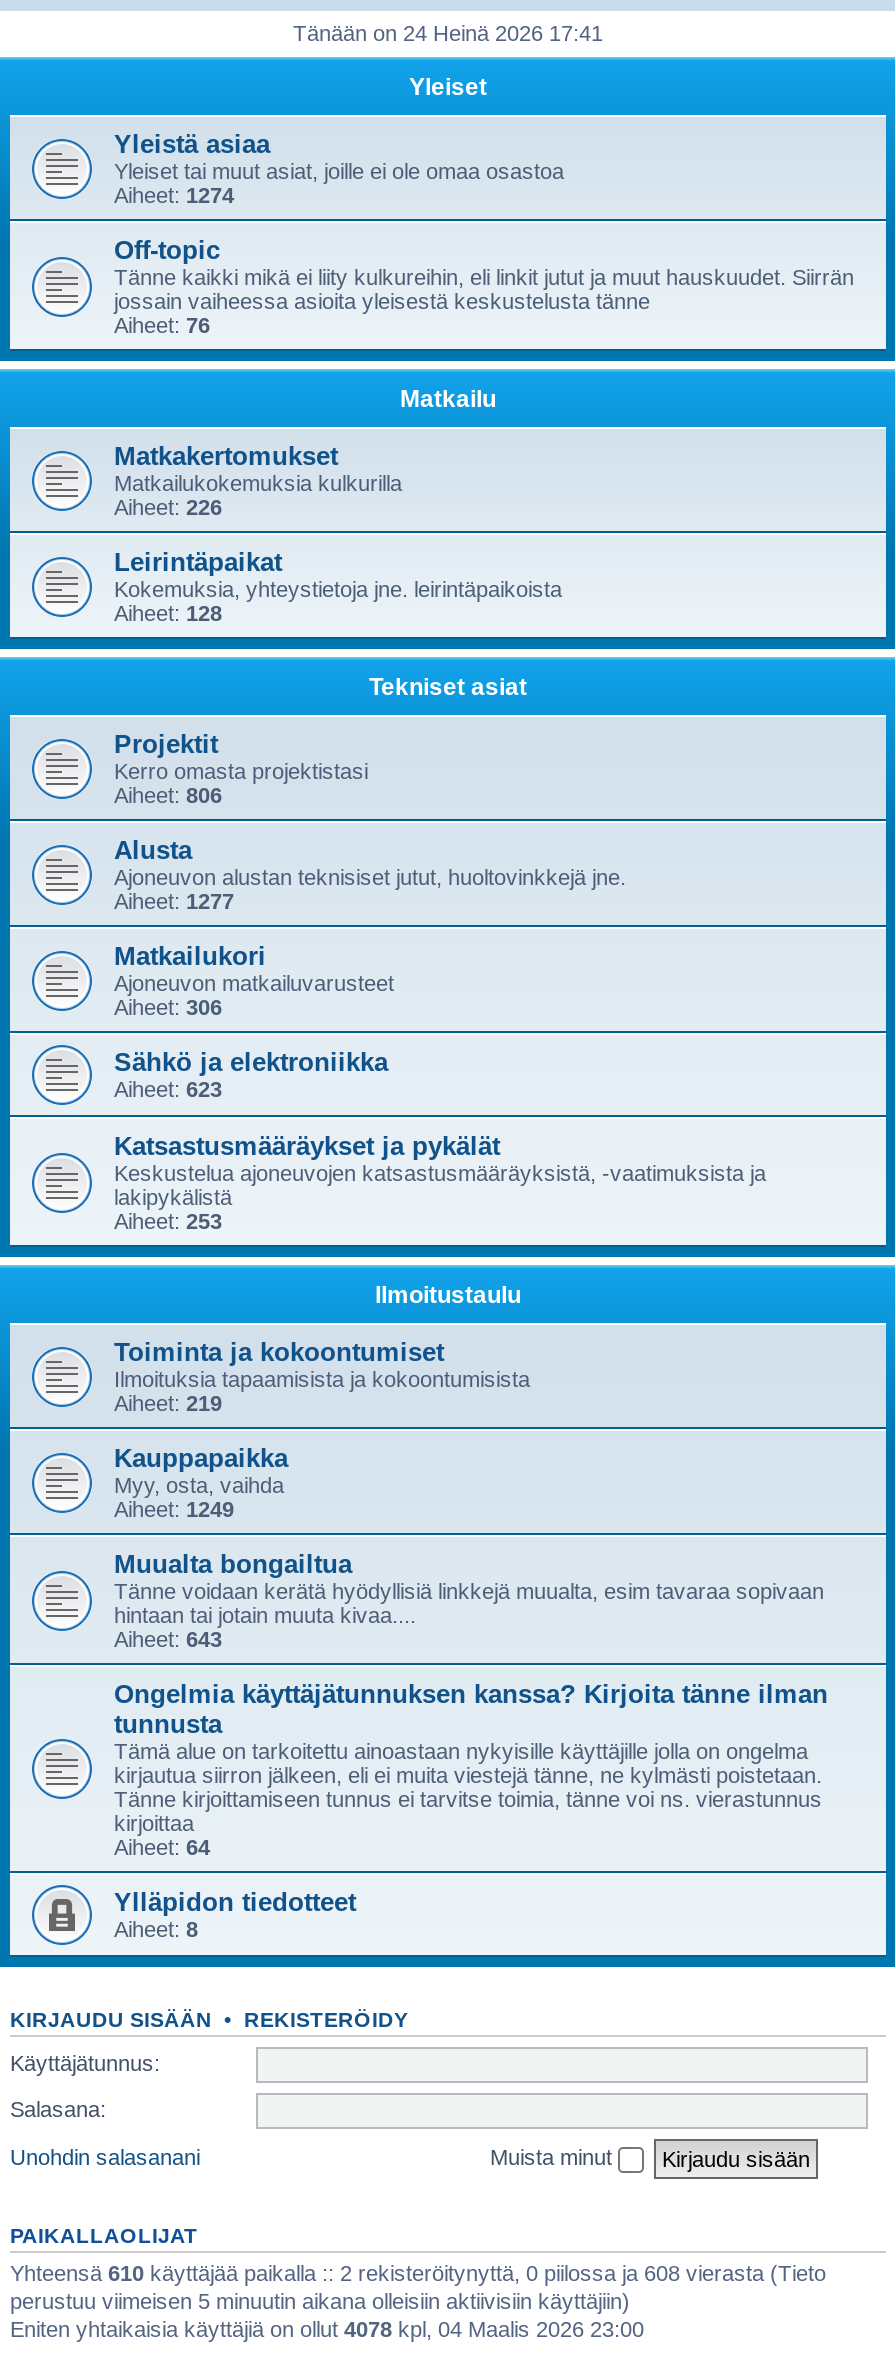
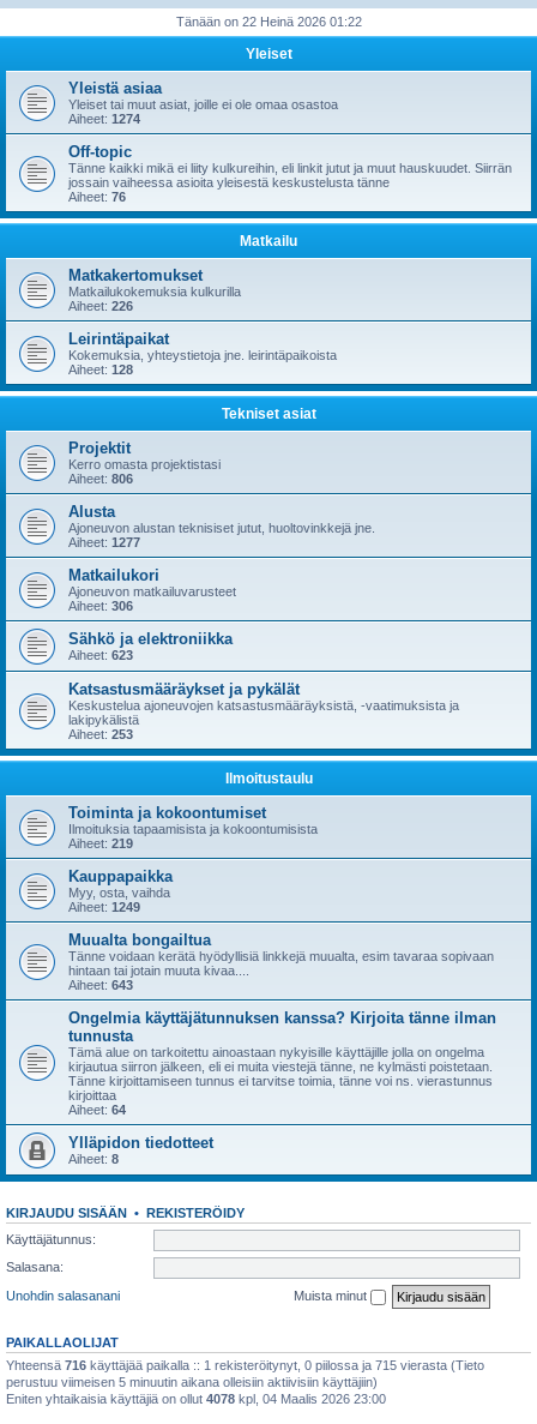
[293,21,603,45] Tänään on 24 Heinä 2026 17:41 -> [176,14,361,29] Tänään on 22 Heinä 2026 01:22
[10,2260,826,2284] Yhteensä 610 käyttäjää paikalla :: 2 rekisteröitynyttä, 0 piilossa ja 608 vierasta (Tieto -> [6,1357,484,1372] Yhteensä 716 käyttäjää paikalla :: 1 rekisteröitynyt, 0 piilossa ja 715 vierasta (Tieto

